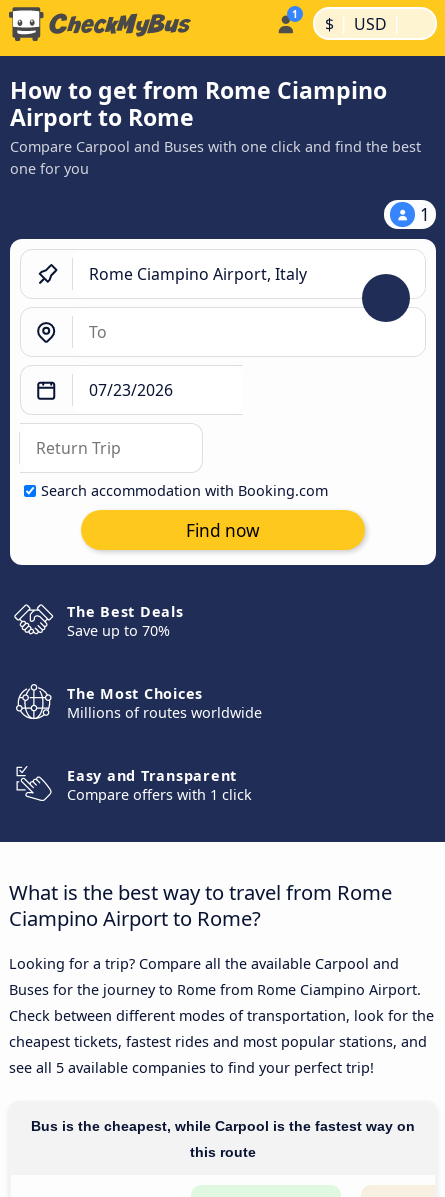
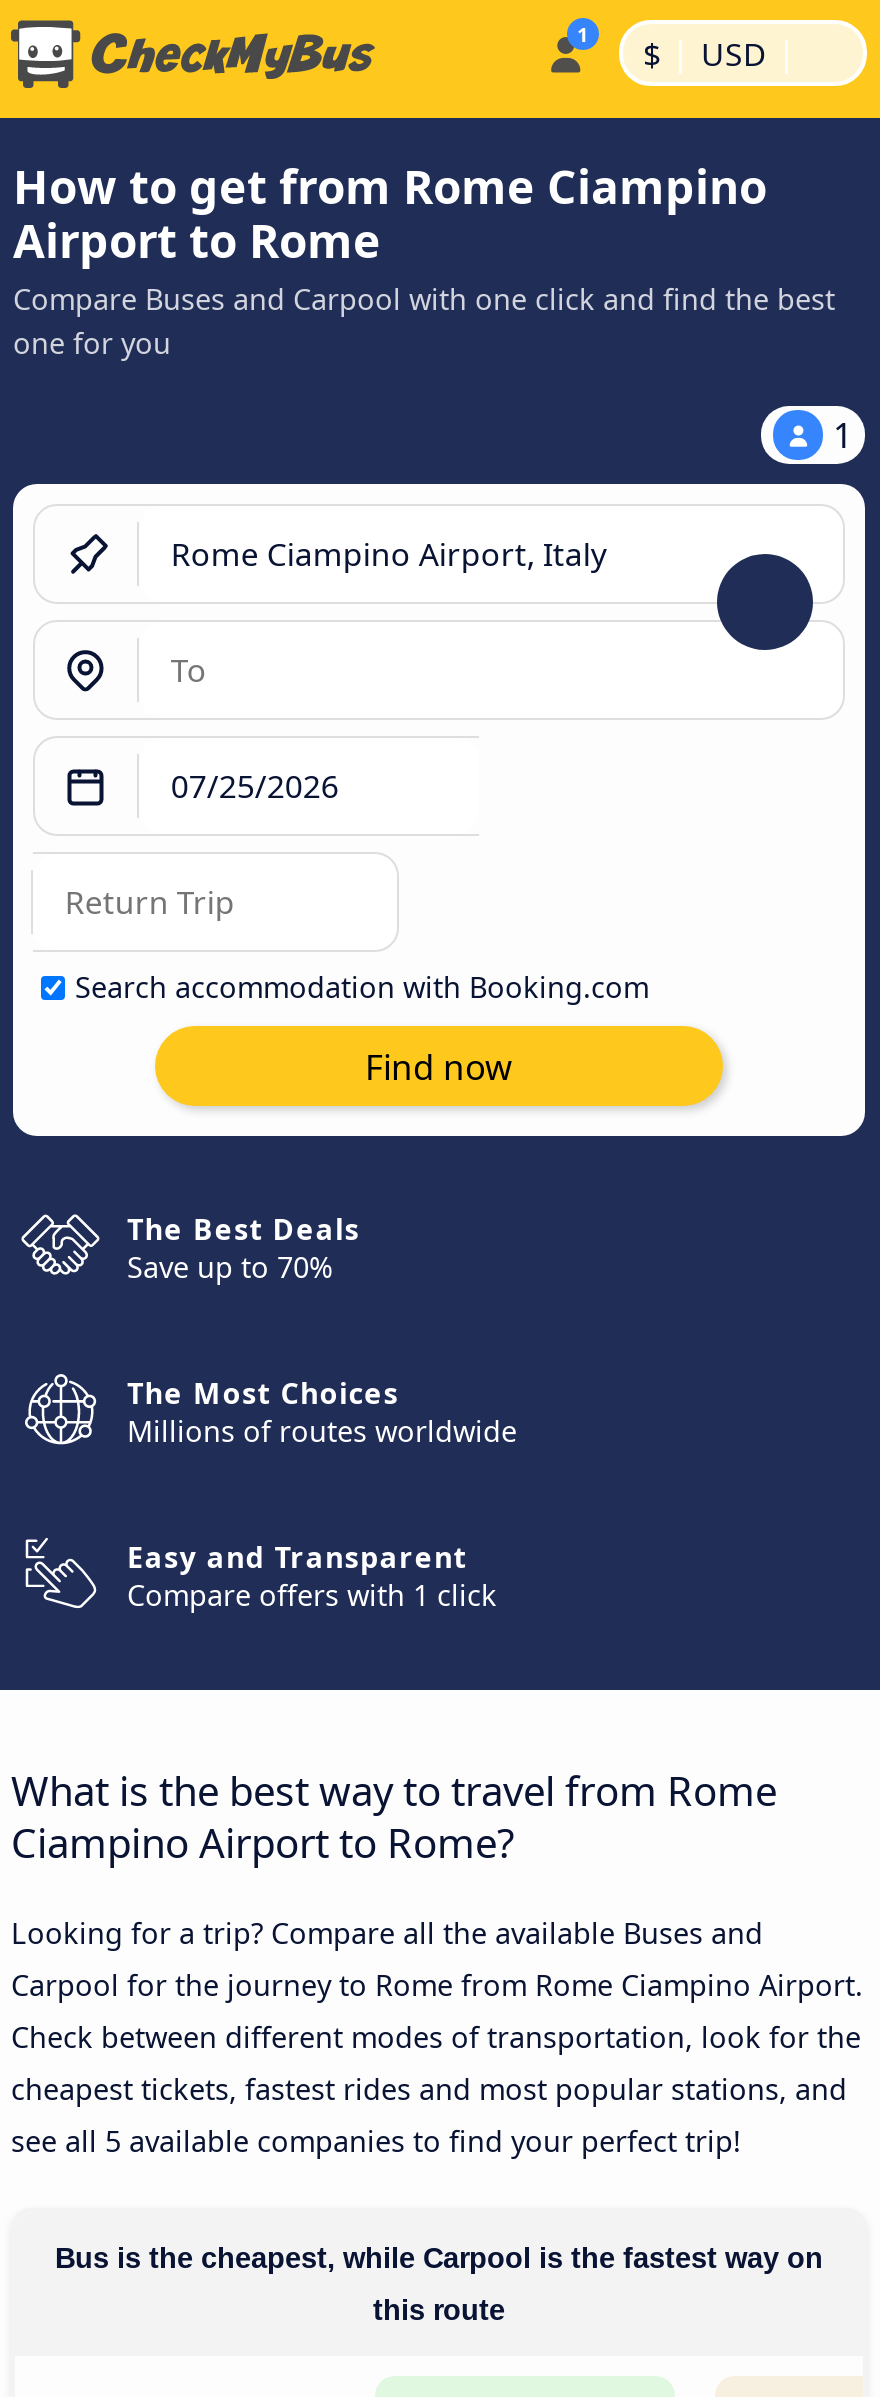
[10,137,421,156] Compare Carpool and Buses with one click and find the best -> [13,280,835,318] Compare Buses and Carpool with one click and find the best
[9,954,399,973] Looking for a trip? Compare all the available Carpool and -> [11,1914,763,1952] Looking for a trip? Compare all the available Buses and
[9,980,421,999] Buses for the journey to Rome from Rome Ciampino Airport. -> [11,1966,863,2004] Carpool for the journey to Rome from Rome Ciampino Airport.

